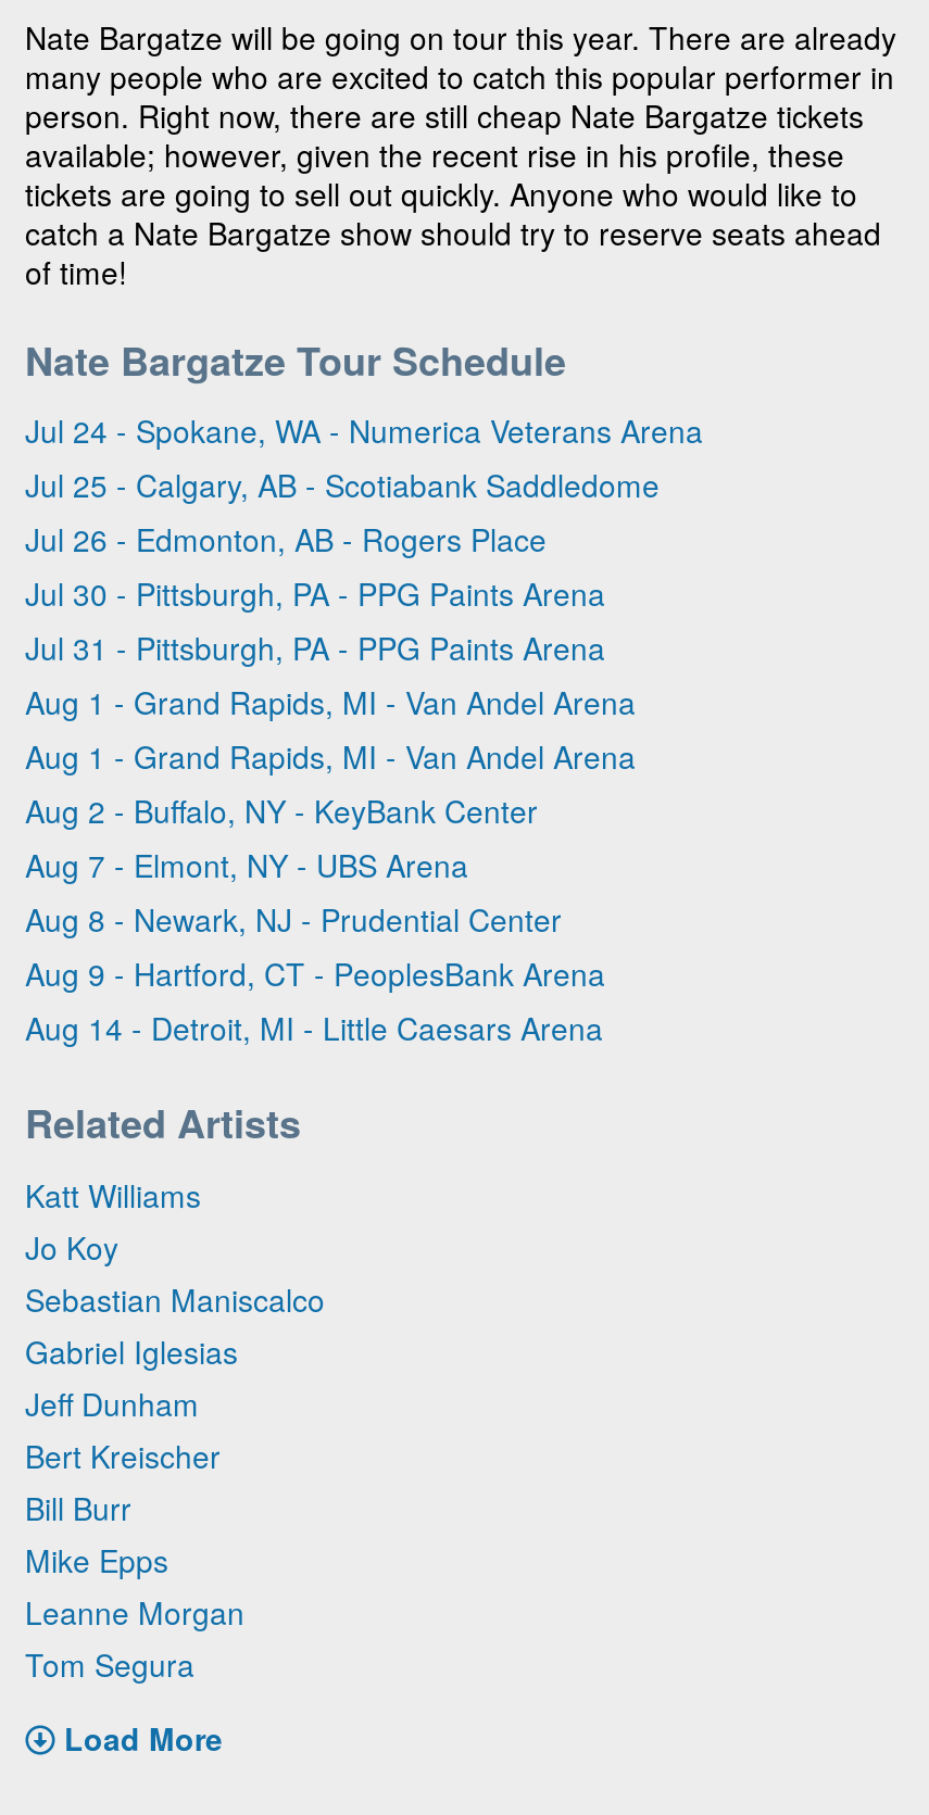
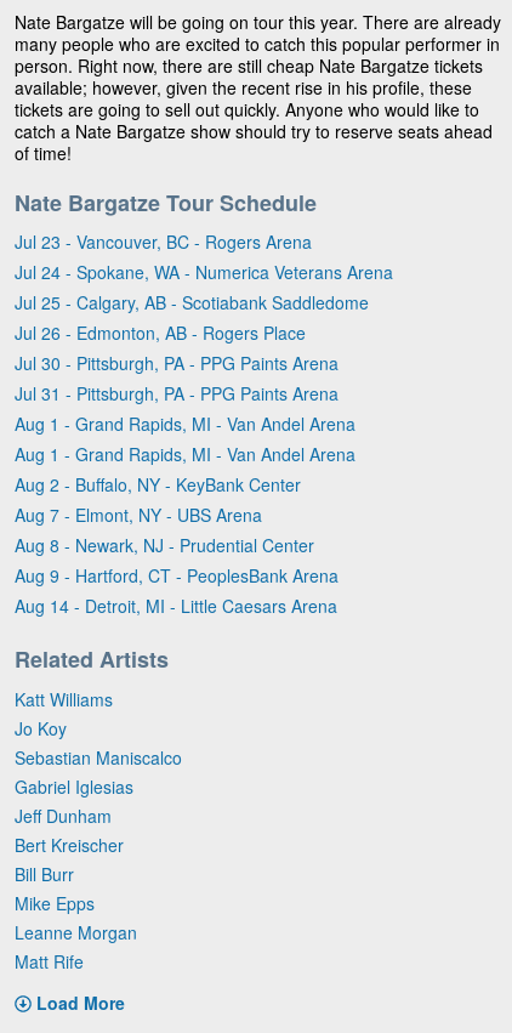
none -> [15,229,312,254] Jul 23 - Vancouver, BC - Rogers Arena
[25,1642,194,1686] Tom Segura -> [15,949,84,973] Matt Rife

